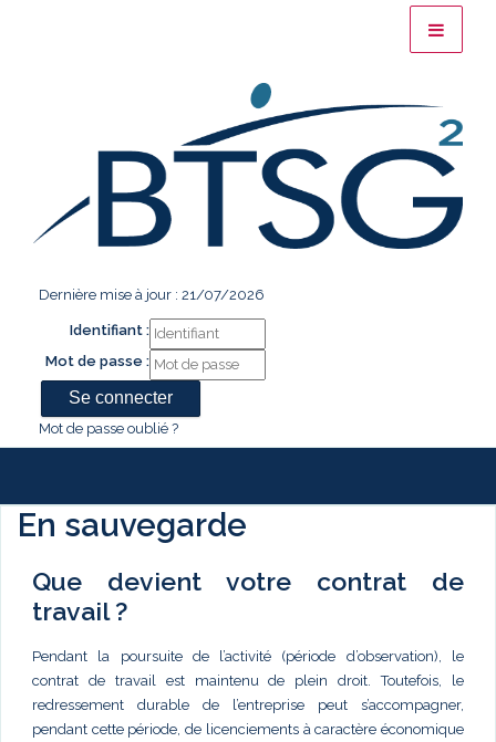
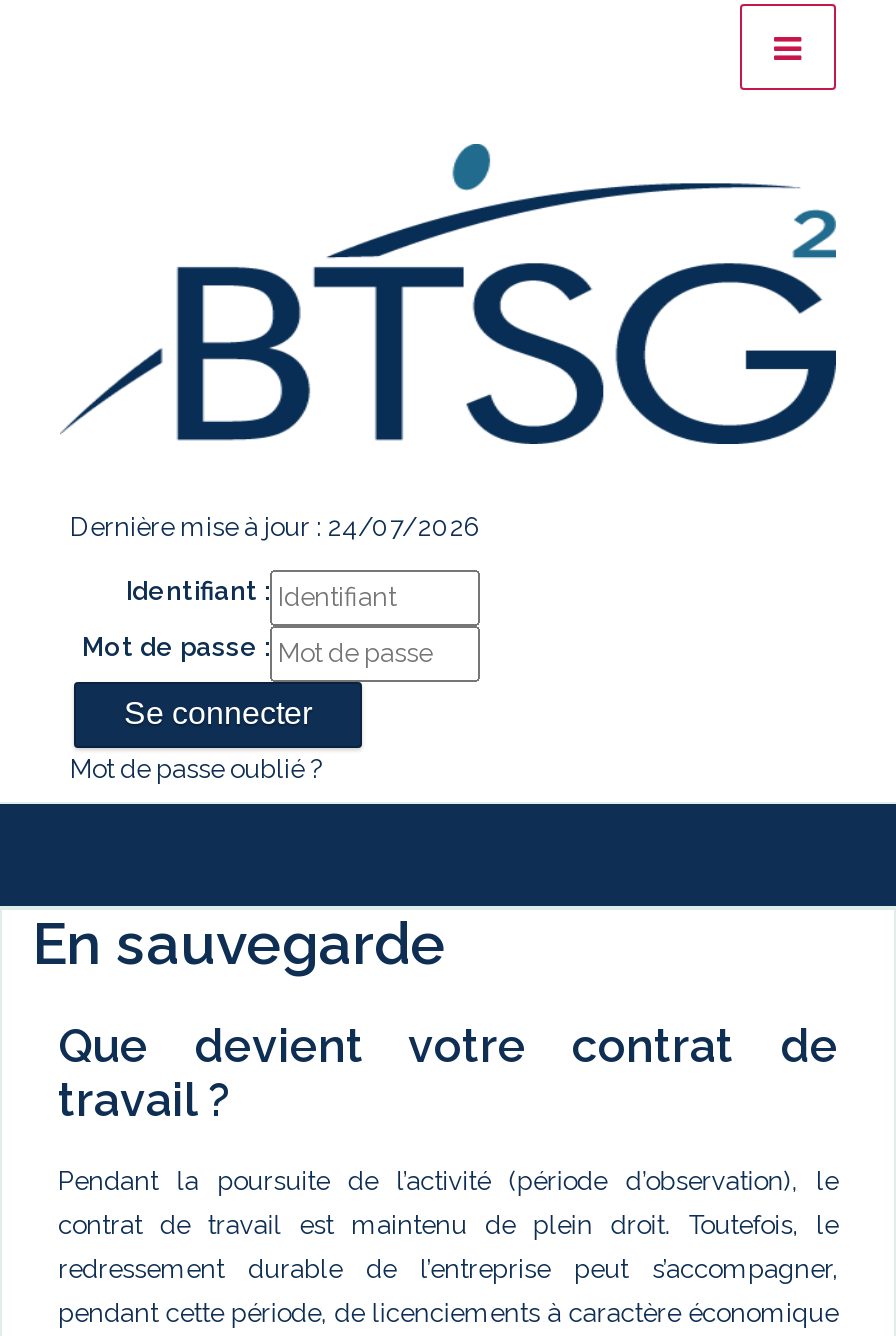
[39,286,265,303] Dernière mise à jour : 21/07/2026 -> [70,512,482,542] Dernière mise à jour : 24/07/2026

